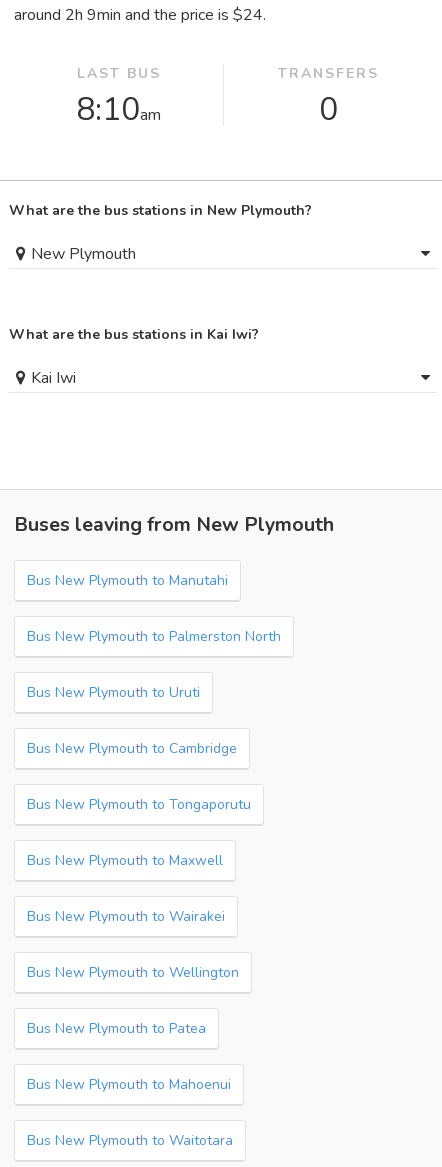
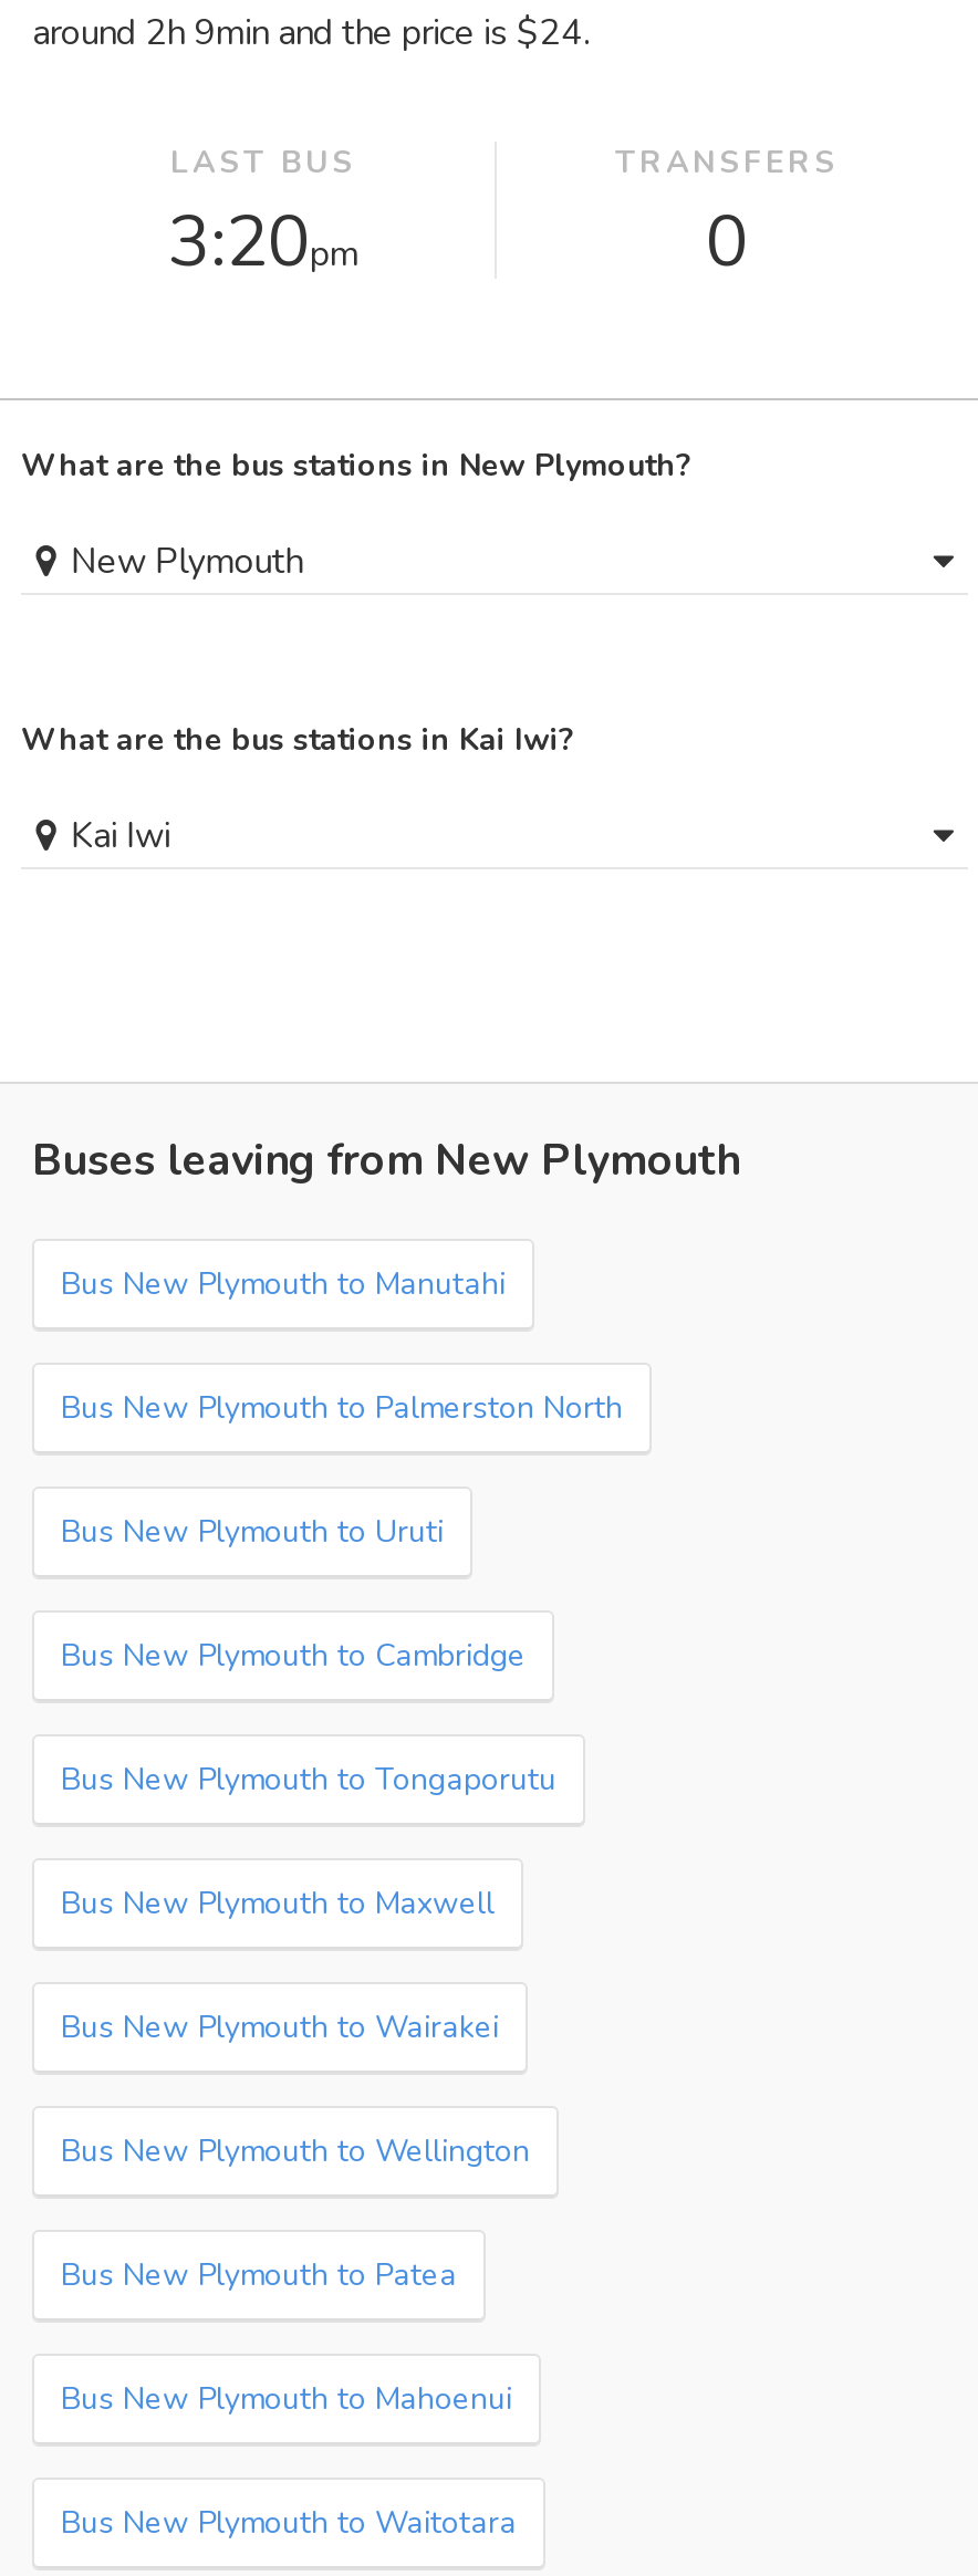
[76,88,161,131] 8:10am -> [168,195,358,290] 3:20pm

